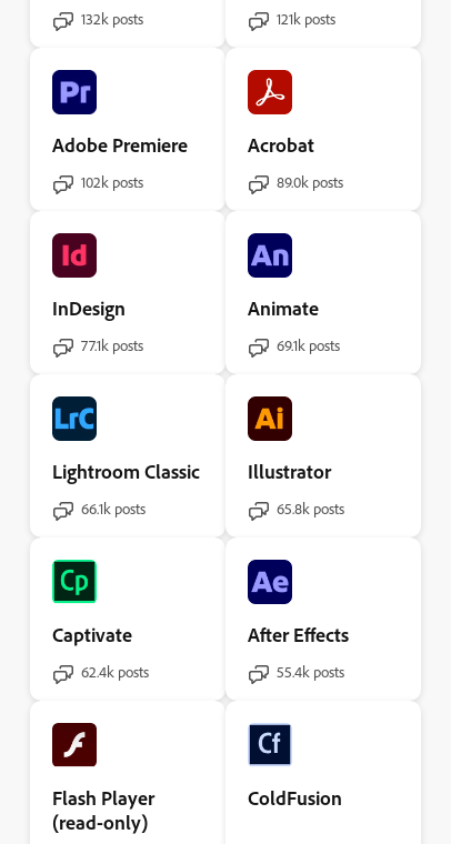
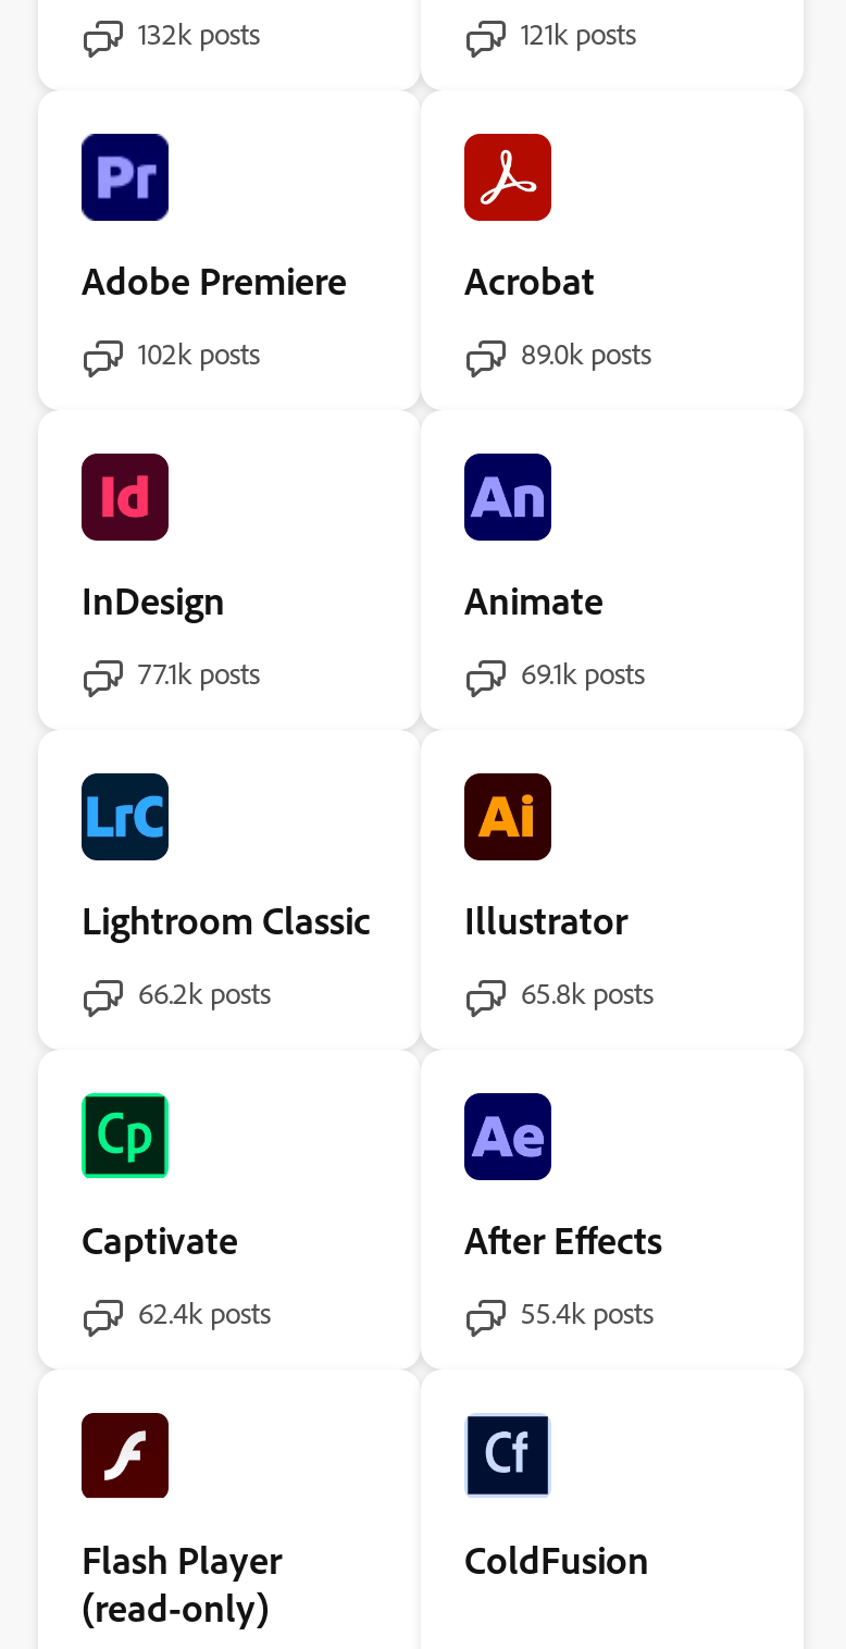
[81,499,146,518] 66.1k posts -> [138,974,271,1011] 66.2k posts

